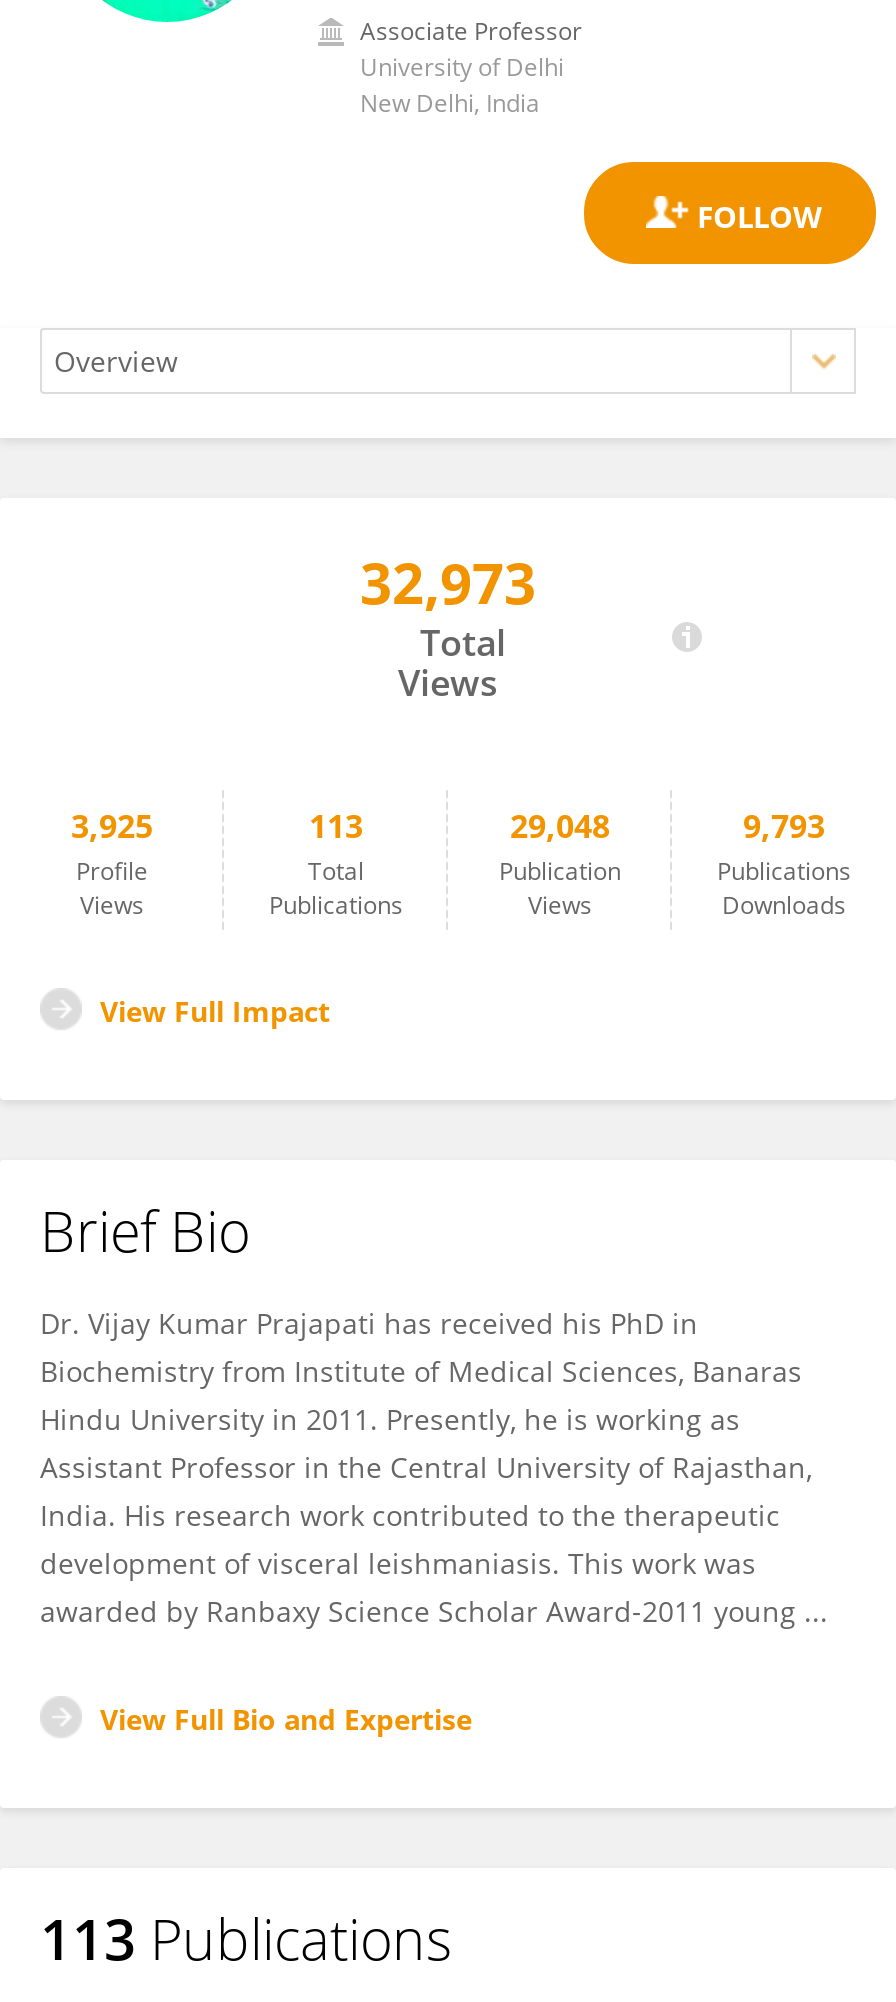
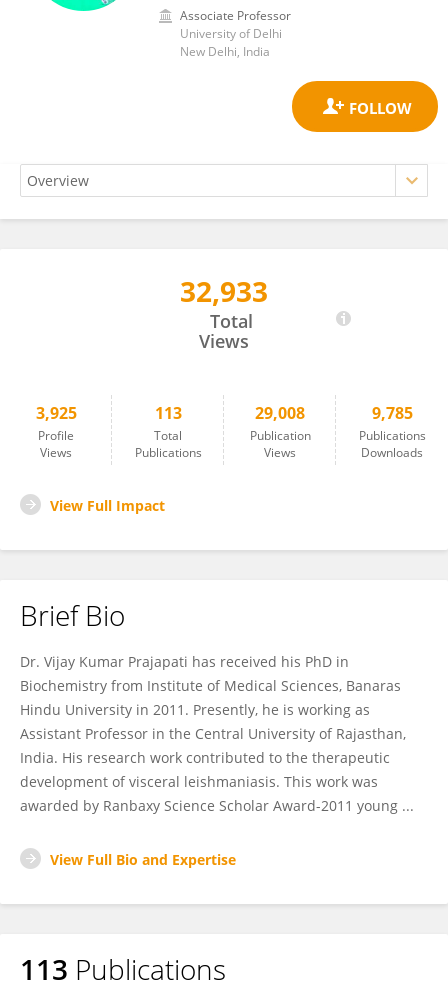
[360,544,536,620] 32,973 -> [180,272,268,310] 32,933
[510,804,610,848] 29,048 -> [255,402,305,424] 29,008
[743,804,825,848] 9,793 -> [371,402,412,424] 9,785

